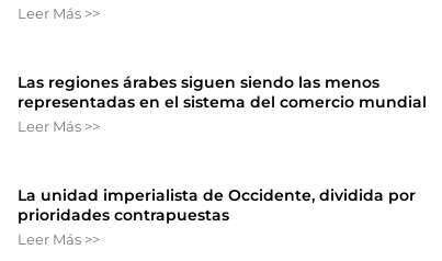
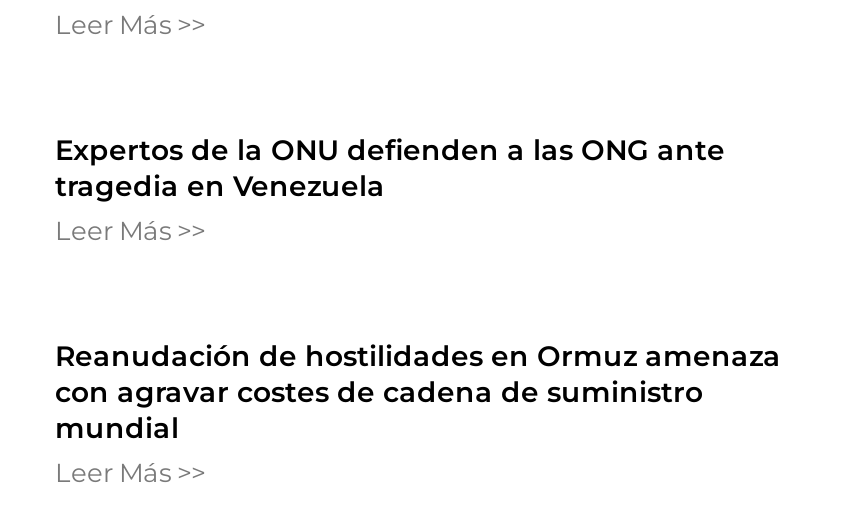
[18,72,427,112] Las regiones árabes siguen siendo las menos | representadas en el sistema del comercio mundial -> [55,131,725,203] Expertos de la ONU defienden a las ONG ante | tragedia en Venezuela
[18,185,416,224] La unidad imperialista de Occidente, dividida por | prioridades contrapuestas -> [55,337,781,445] Reanudación de hostilidades en Ormuz amenaza | con agravar costes de cadena de suministro | mundial

